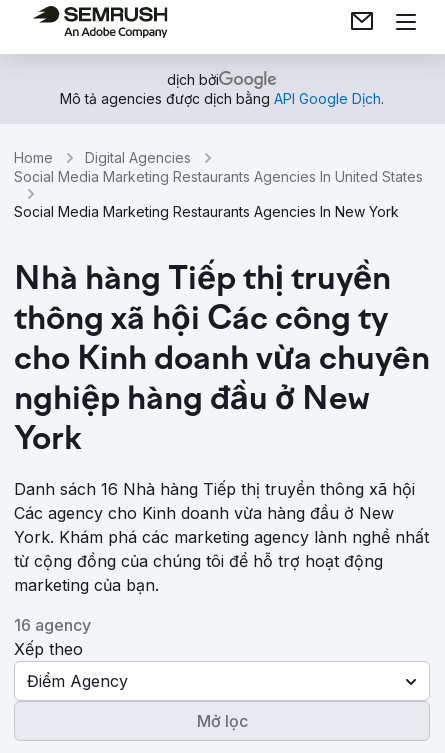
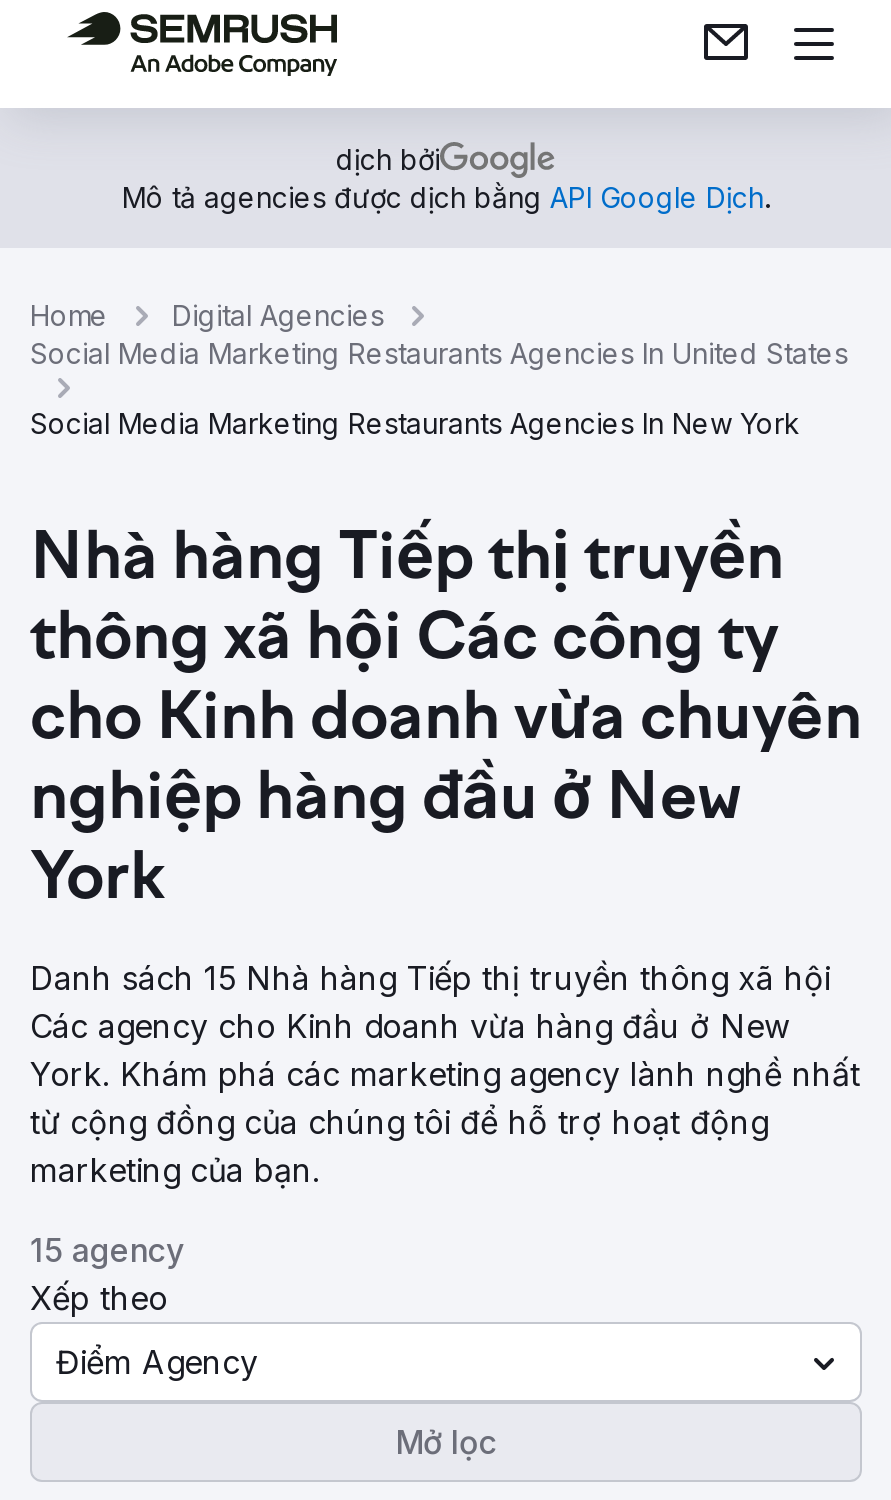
[14,479,415,499] Danh sách 16 Nhà hàng Tiếp thị truyền thông xã hội -> [30,958,830,998] Danh sách 15 Nhà hàng Tiếp thị truyền thông xã hội
[14,615,91,635] 16 agency -> [30,1230,184,1270] 15 agency

